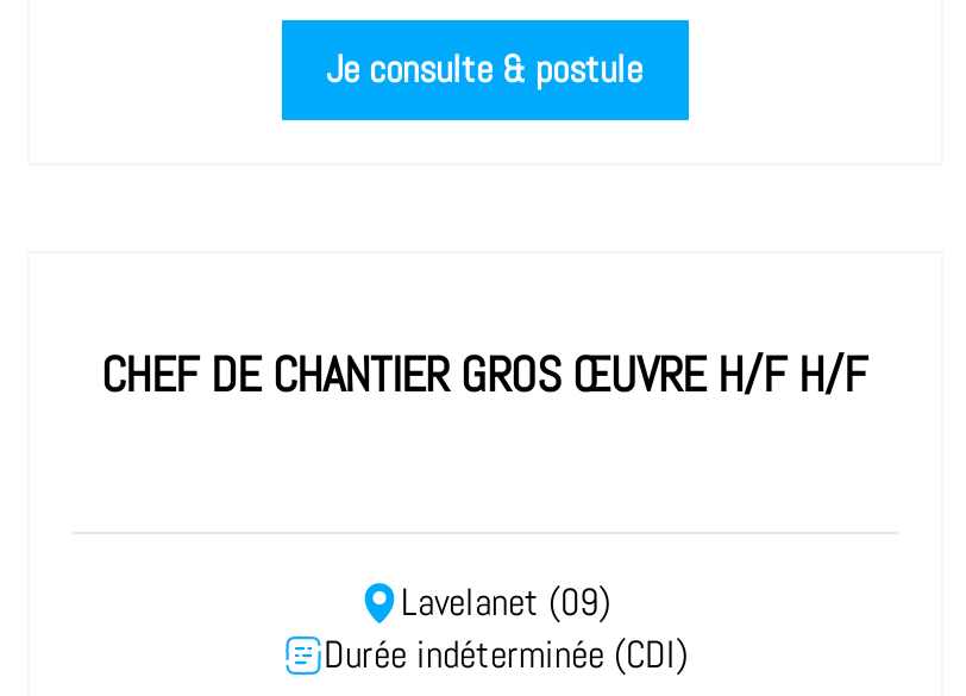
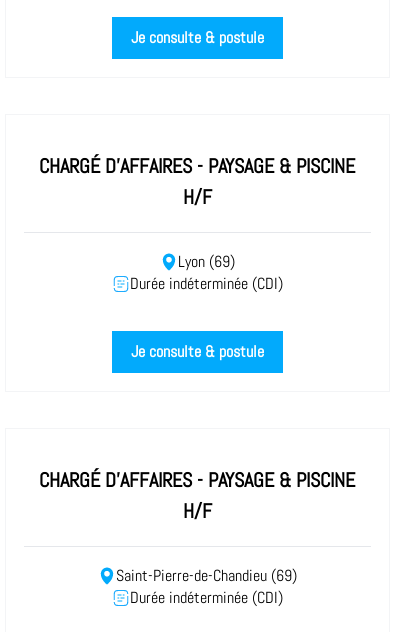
[101,344,867,406] CHEF DE CHANTIER GROS ŒUVRE H/F H/F -> [39,153,355,362] CHARGÉ D'AFFAIRES - PAYSAGE & PISCINE | H/F | Lyon (69) | Durée indéterminée (CDI) | Je consulte & postule
[401,579,610,627] Lavelanet (09) -> [39,467,355,586] CHARGÉ D'AFFAIRES - PAYSAGE & PISCINE | H/F | Saint-Pierre-de-Chandieu (69)

